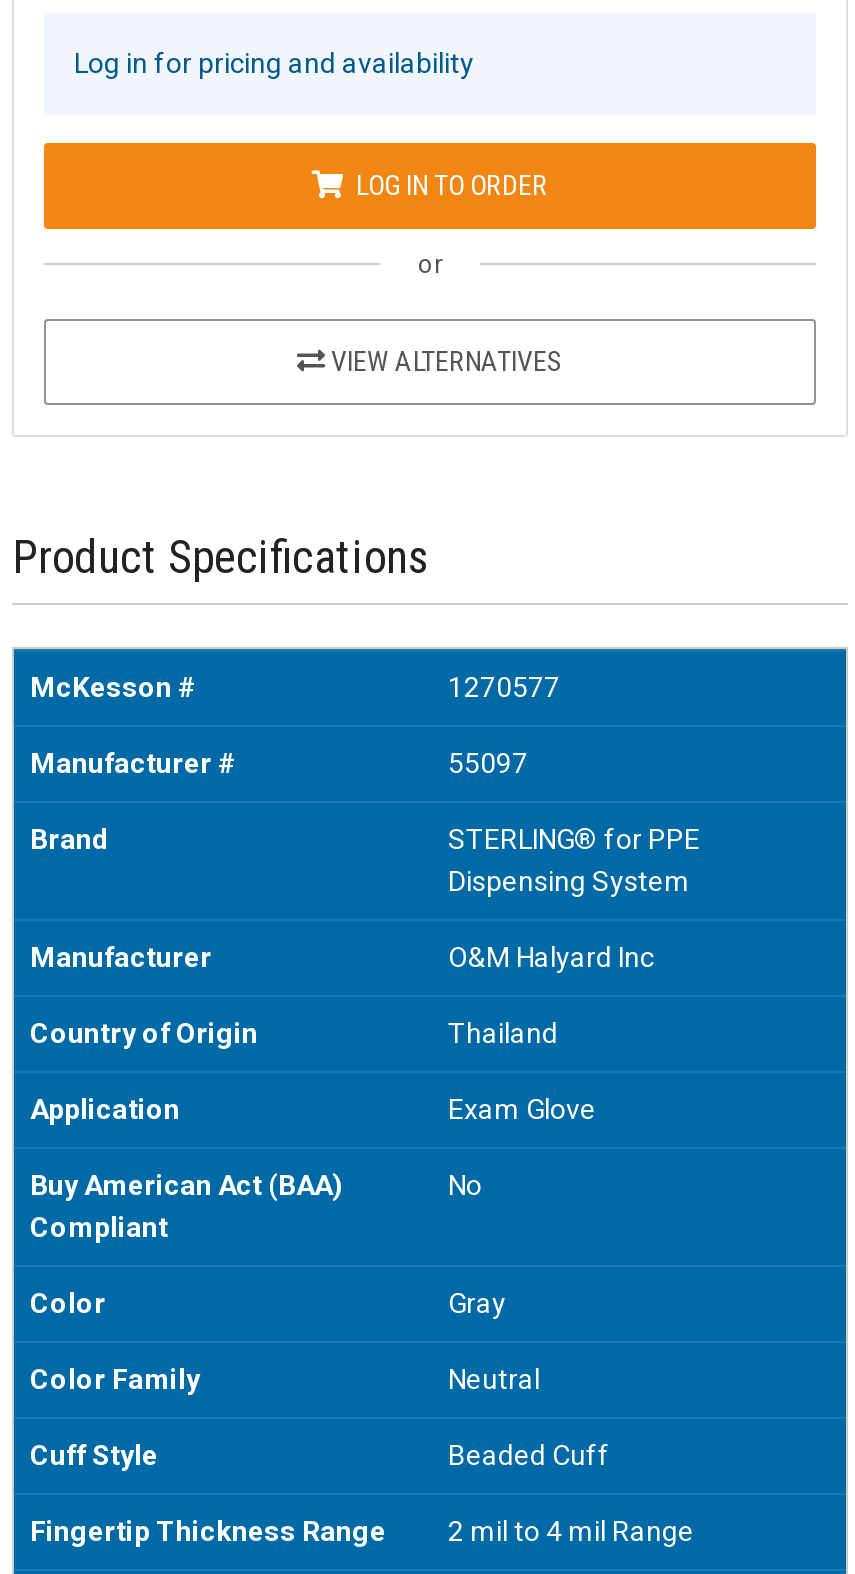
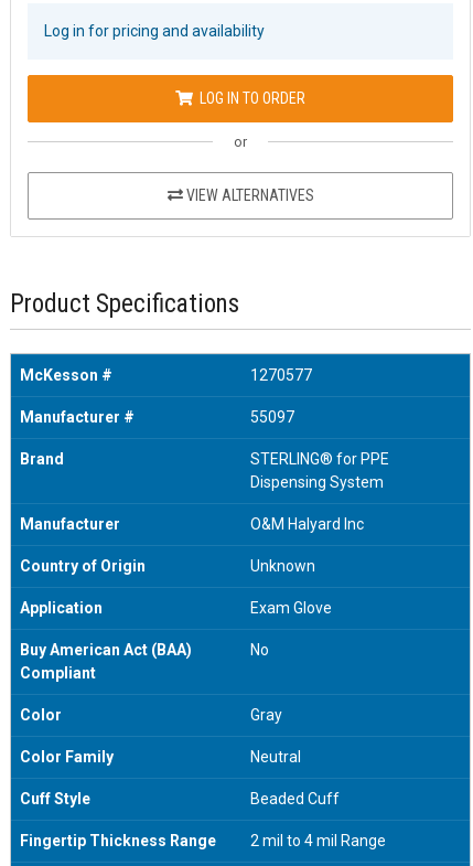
[448,1016,558,1048] Thailand -> [250,557,315,574] Unknown

